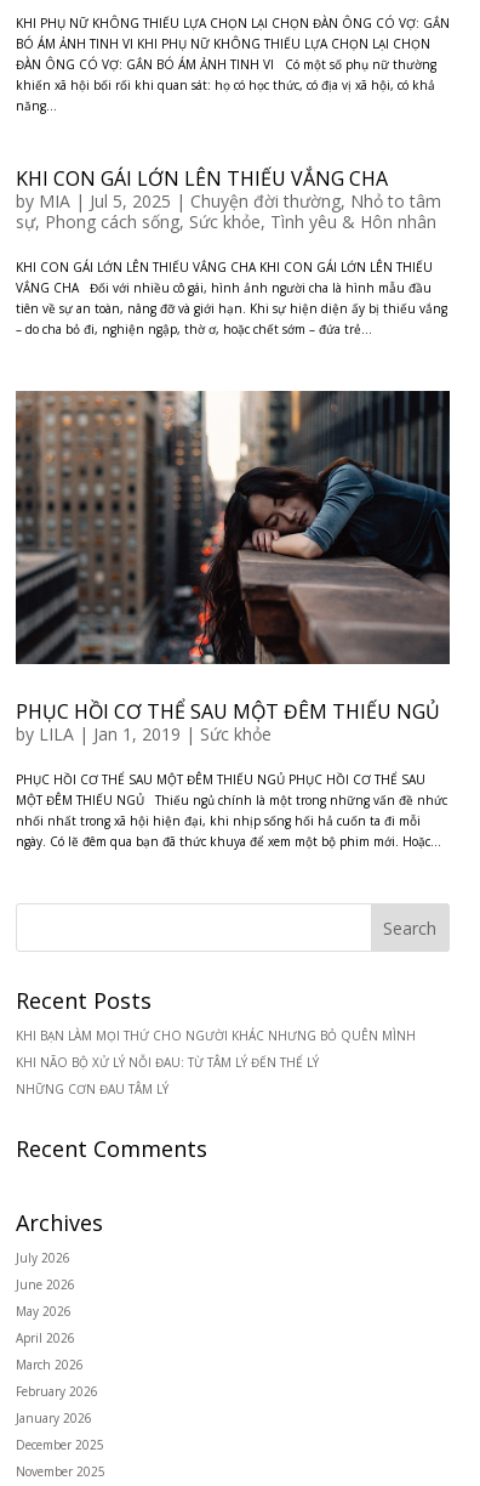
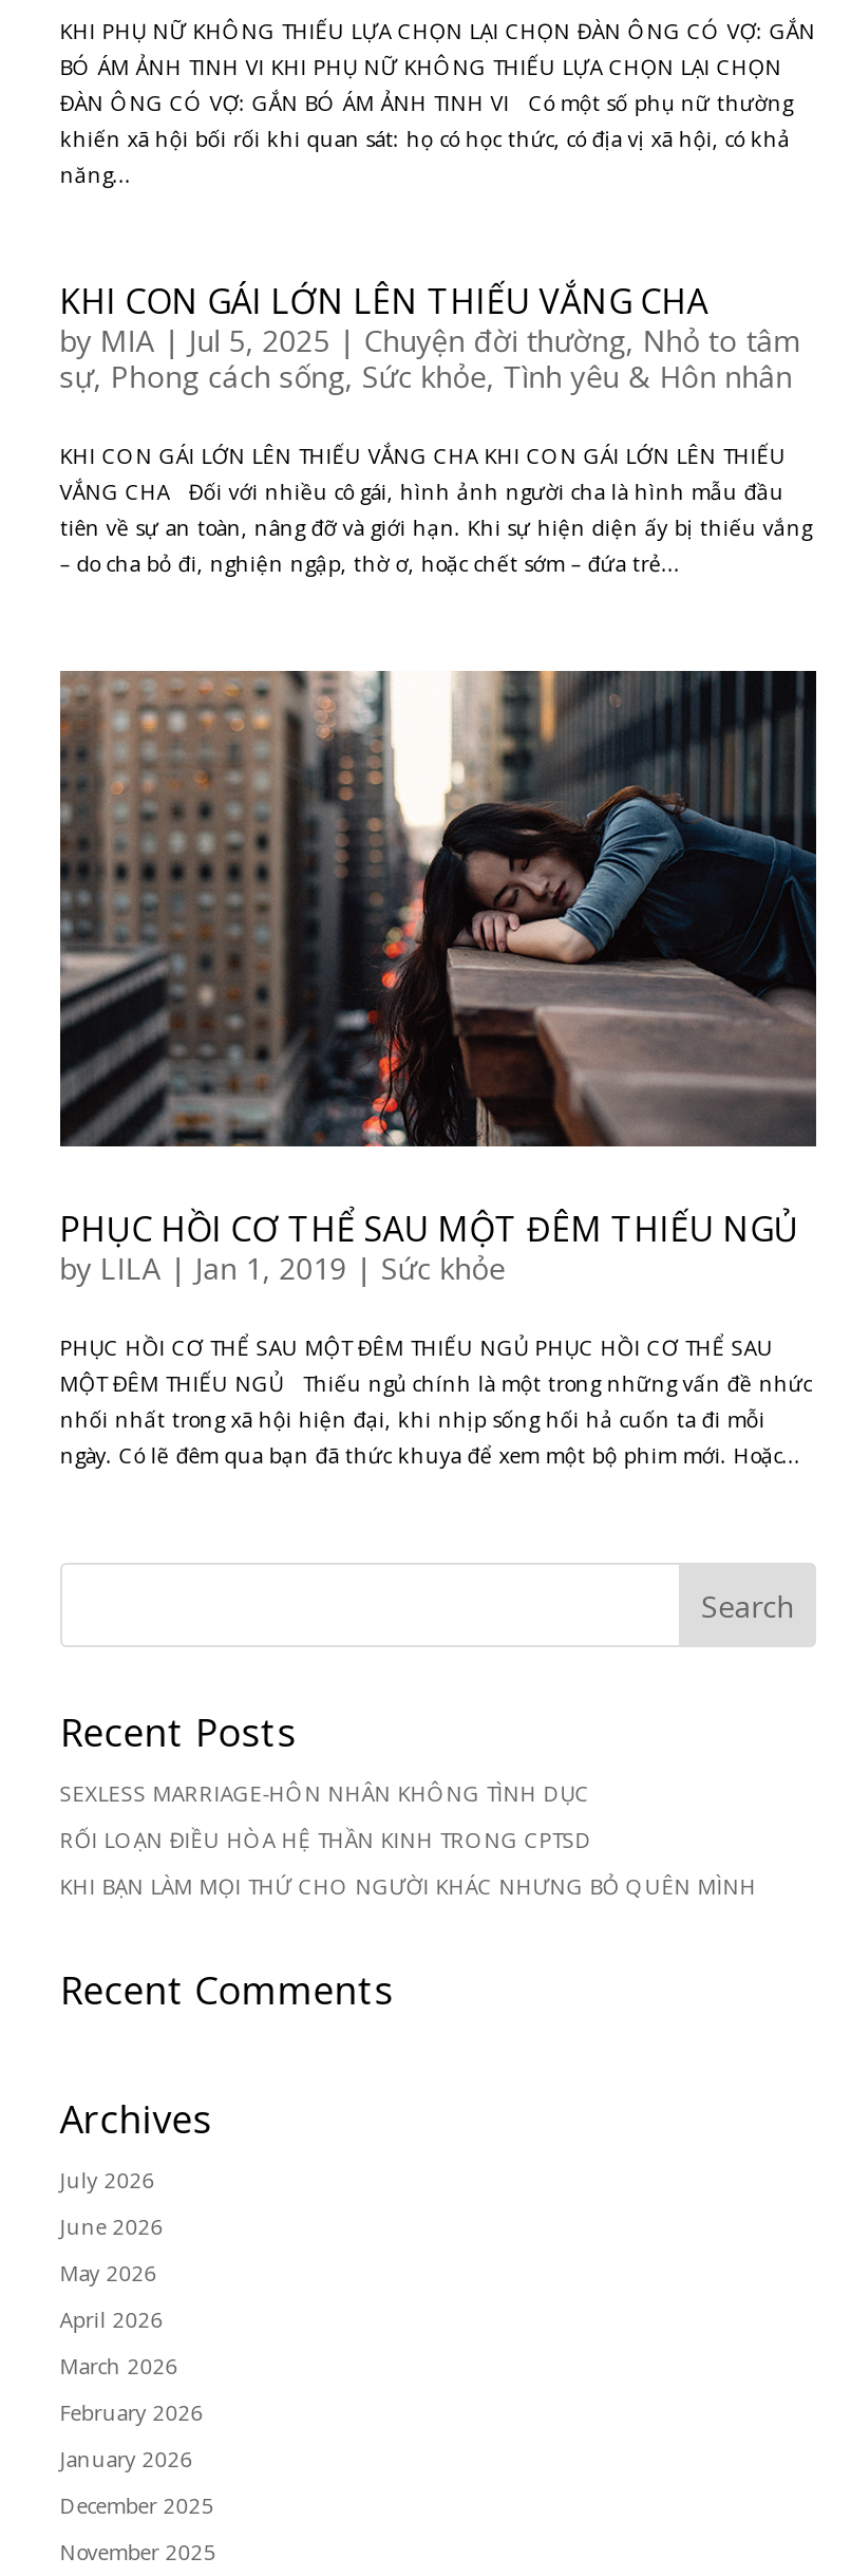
none -> [60,1778,592,1854] SEXLESS MARRIAGE-HÔN NHÂN KHÔNG TÌNH DỤC | RỐI LOẠN ĐIỀU HÒA HỆ THẦN KINH TRONG CPTSD
moved [16,1028,416,1045] -> [60,1871,757,1901]: KHI BẠN LÀM MỌI THỨ CHO NGƯỜI KHÁC NHƯNG BỎ QUÊN MÌNH
[16,1054,319,1098] KHI NÃO BỘ XỬ LÝ NỖI ĐAU: TỪ TÂM LÝ ĐẾN THỂ LÝ | NHỮNG CƠN ĐAU TÂM LÝ -> none

